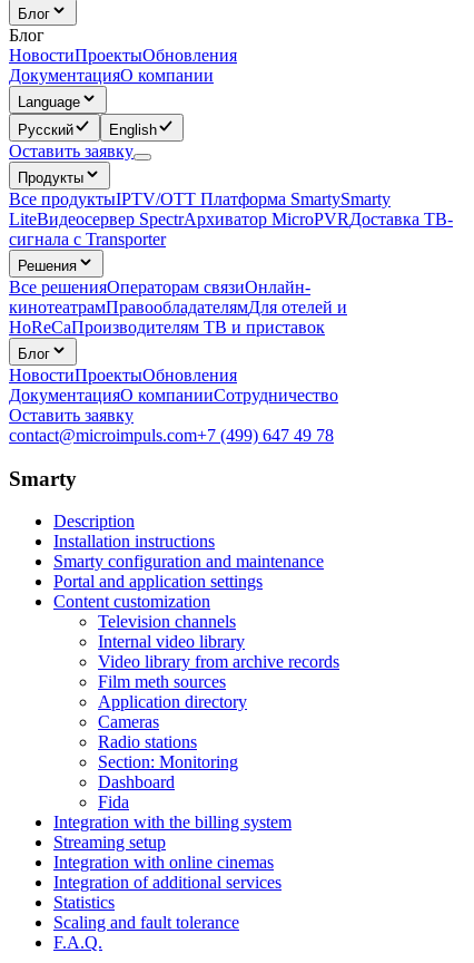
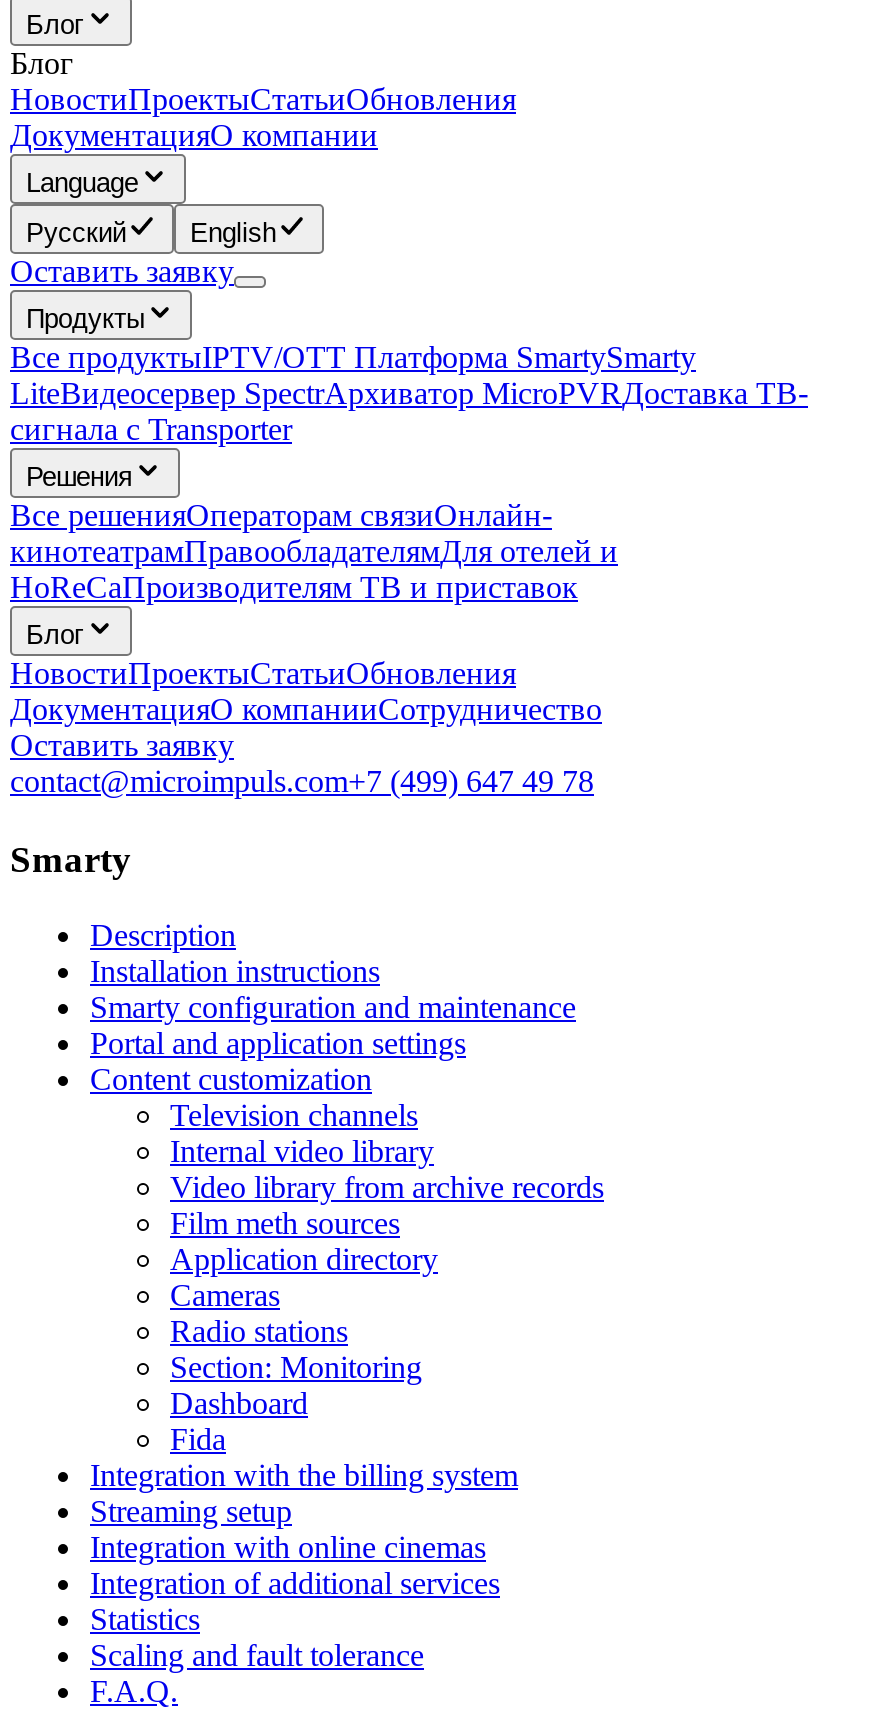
[9,46,237,65] НовостиПроектыОбновления -> [10,82,516,116] НовостиПроектыСтатьиОбновления
[9,366,237,385] НовостиПроектыОбновления -> [10,656,516,690] НовостиПроектыСтатьиОбновления

